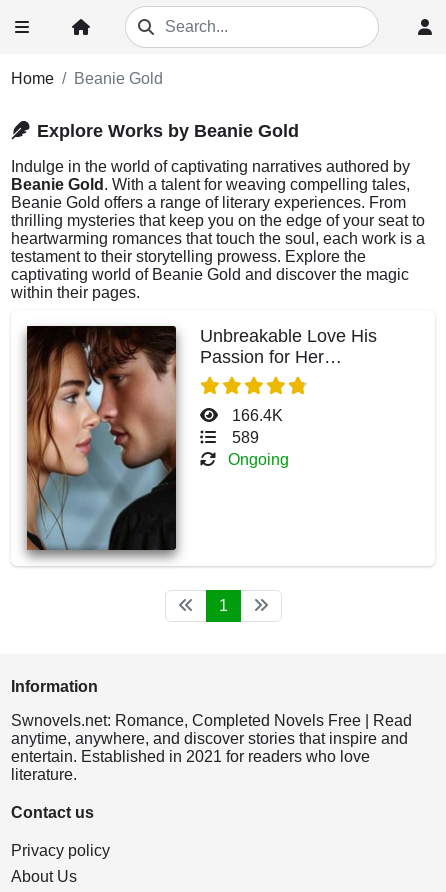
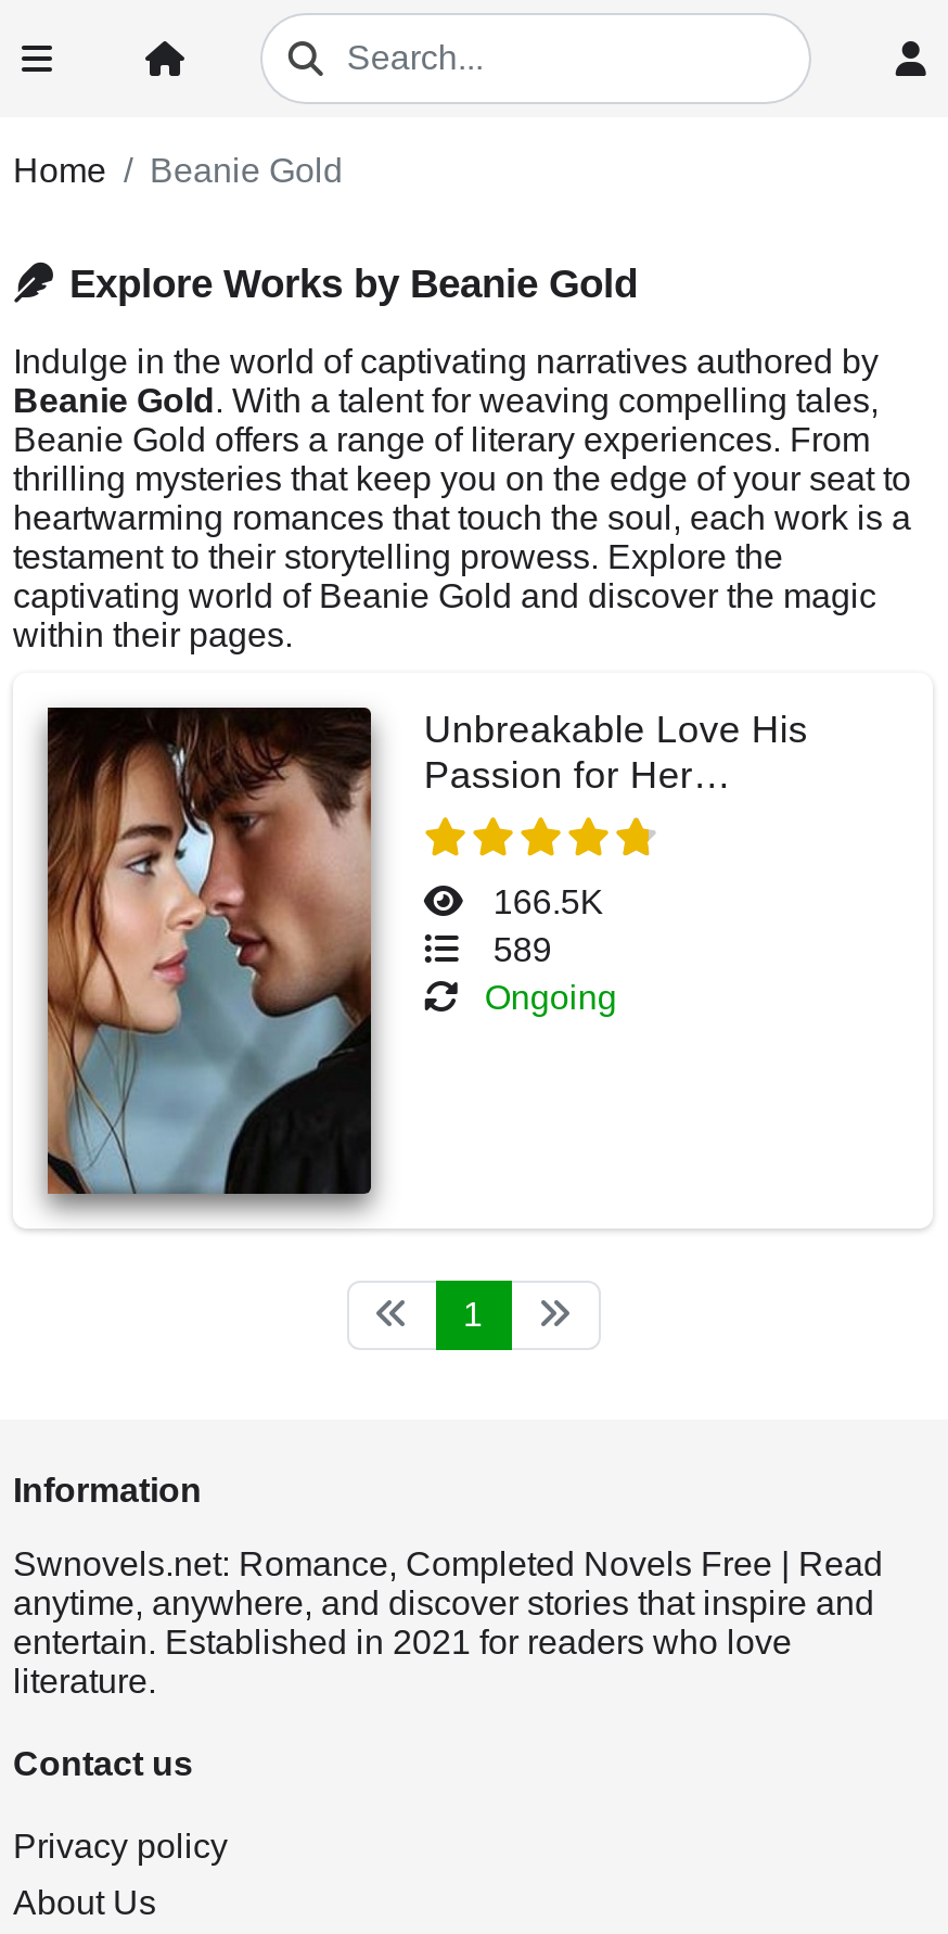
[232,407,283,424] 166.4K -> [493,883,604,920] 166.5K

